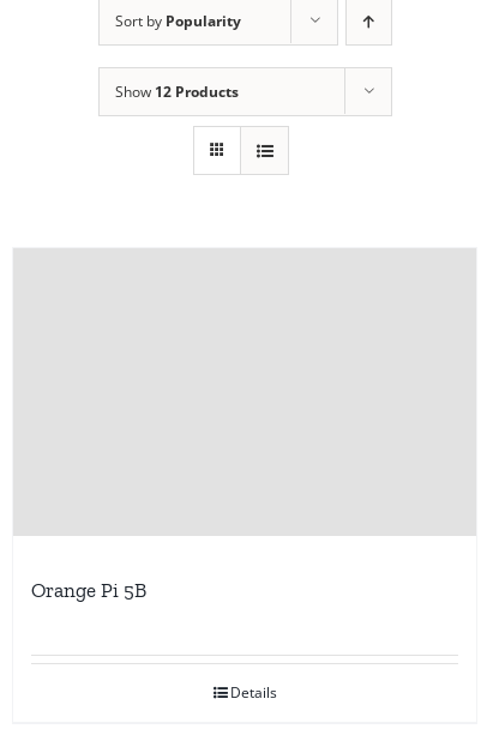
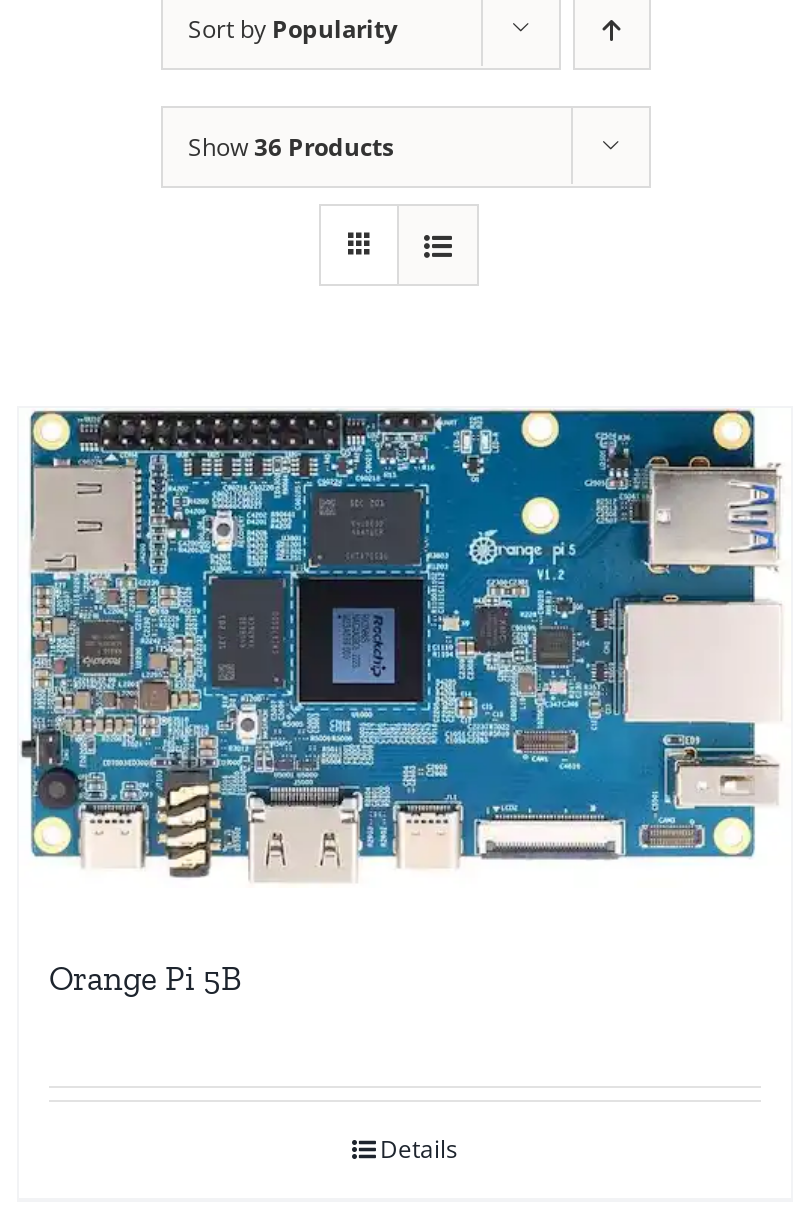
none -> [21,409,779,879] [image]
[115,82,238,102] Show 12 Products -> [188,129,394,163] Show 36 Products

